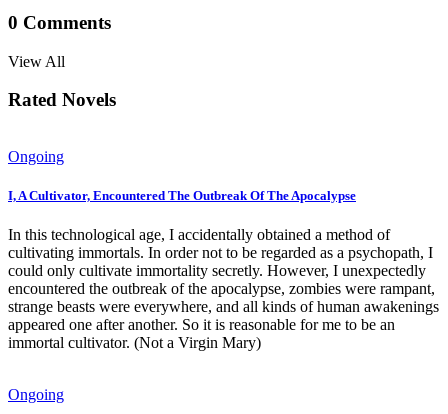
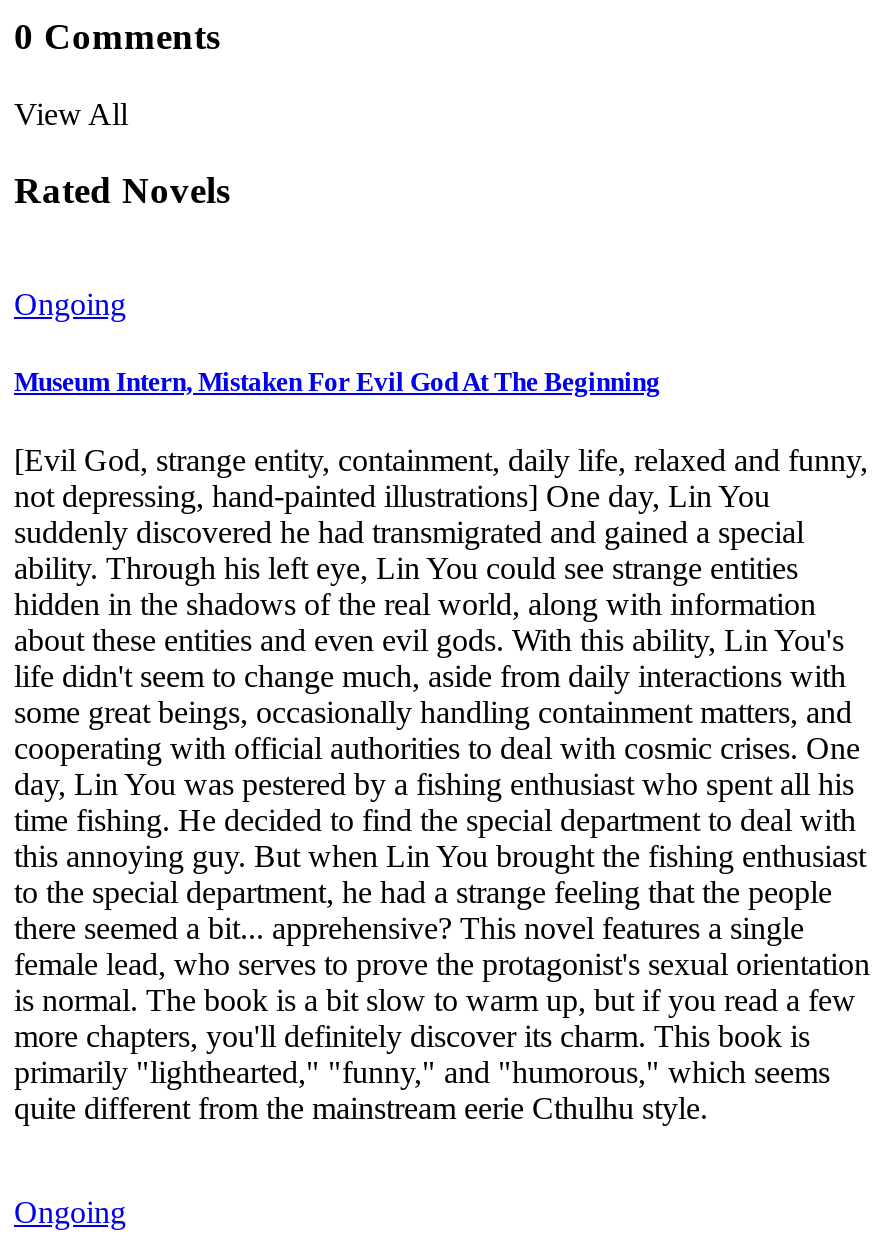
[8,188,356,203] I, A Cultivator, Encountered The Outbreak Of The Apocalypse -> [14,368,660,398] Museum Intern, Mistaken For Evil God At The Beginning
[8,226,439,351] In this technological age, I accidentally obtained a method of | cultivating immortals. In order not to be regarded as a psychopath, I | could only cultivate immortality secretly. However, I unexpectedly | encountered the outbreak of the apocalypse, zombies were rampant, | strange beasts were everywhere, and all kinds of human awakenings | appeared one after another. So it is reasonable for me to be an | immortal cultivator. (Not a Virgin Mary) -> [14,444,870,1126] [Evil God, strange entity, containment, daily life, relaxed and funny, | not depressing, hand-painted illustrations] One day, Lin You | suddenly discovered he had transmigrated and gained a special | ability. Through his left eye, Lin You could see strange entities | hidden in the shadows of the real world, along with information | about these entities and even evil gods. With this ability, Lin You's | life didn't seem to change much, aside from daily interactions with | some great beings, occasionally handling containment matters, and | cooperating with official authorities to deal with cosmic crises. One | day, Lin You was pestered by a fishing enthusiast who spent all his | time fishing. He decided to find the special department to deal with | this annoying guy. But when Lin You brought the fishing enthusiast | to the special department, he had a strange feeling that the people | there seemed a bit... apprehensive? This novel features a single | female lead, who serves to prove the protagonist's sexual orientation | is normal. The book is a bit slow to warm up, but if you read a few | more chapters, you'll definitely discover its charm. This book is | primarily "lighthearted," "funny," and "humorous," which seems | quite different from the mainstream eerie Cthulhu style.

